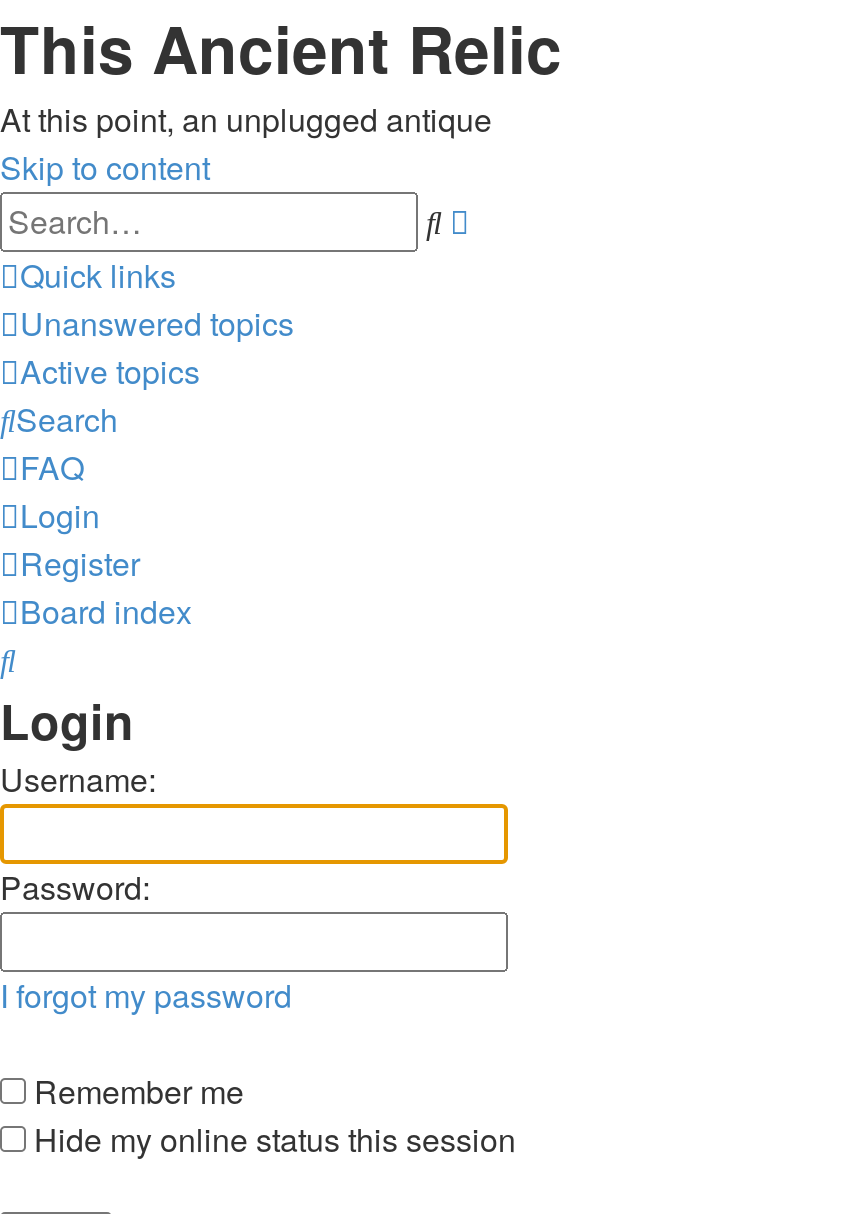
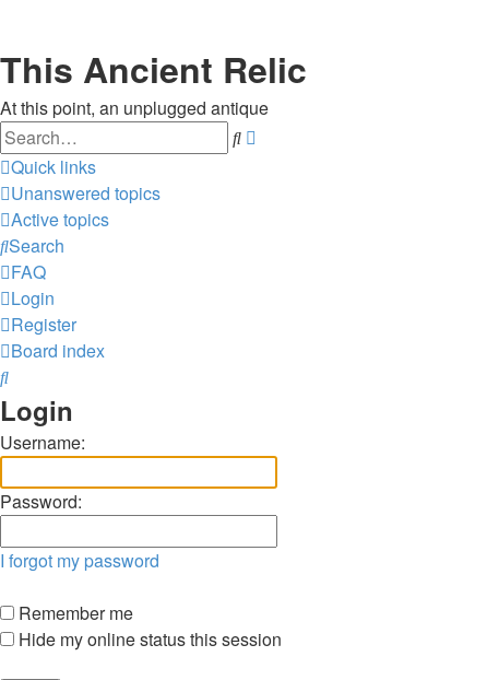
moved [0,2,562,142] -> [0,44,307,120]: This Ancient Relic | At this point, an unplugged antique
[0,144,210,190] Skip to content -> none

